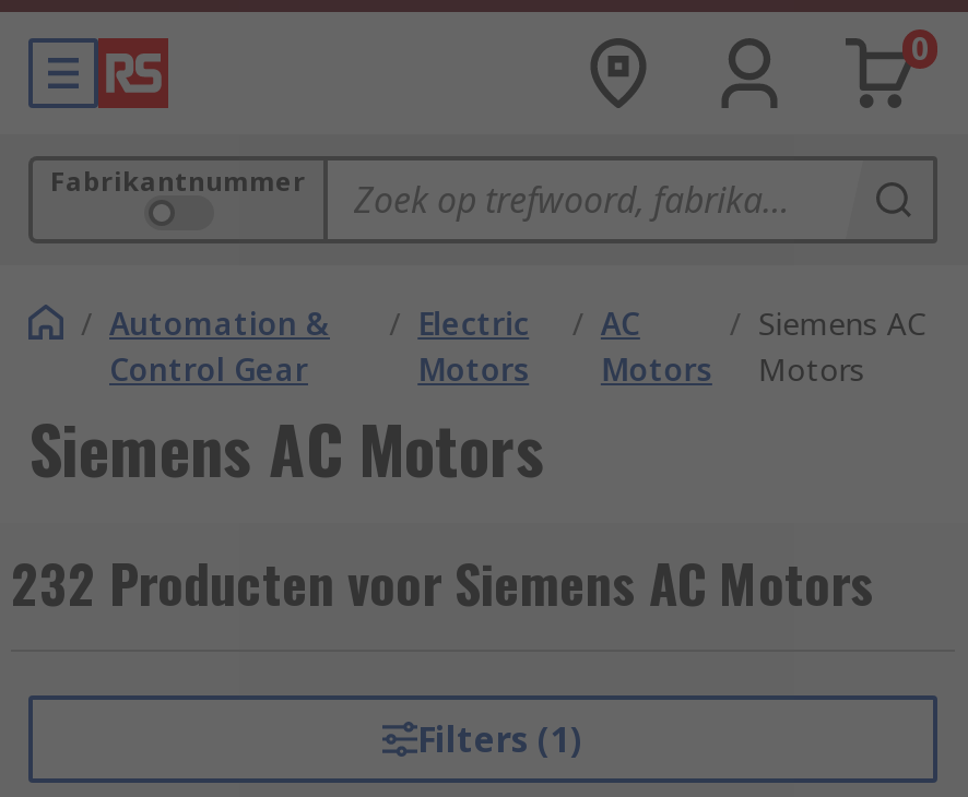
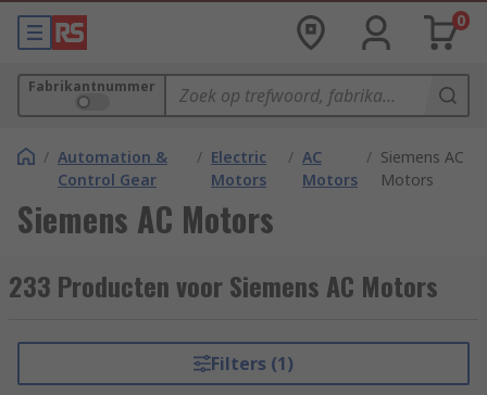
[11,543,874,621] 232 Producten voor Siemens AC Motors -> [9,266,438,305] 233 Producten voor Siemens AC Motors

